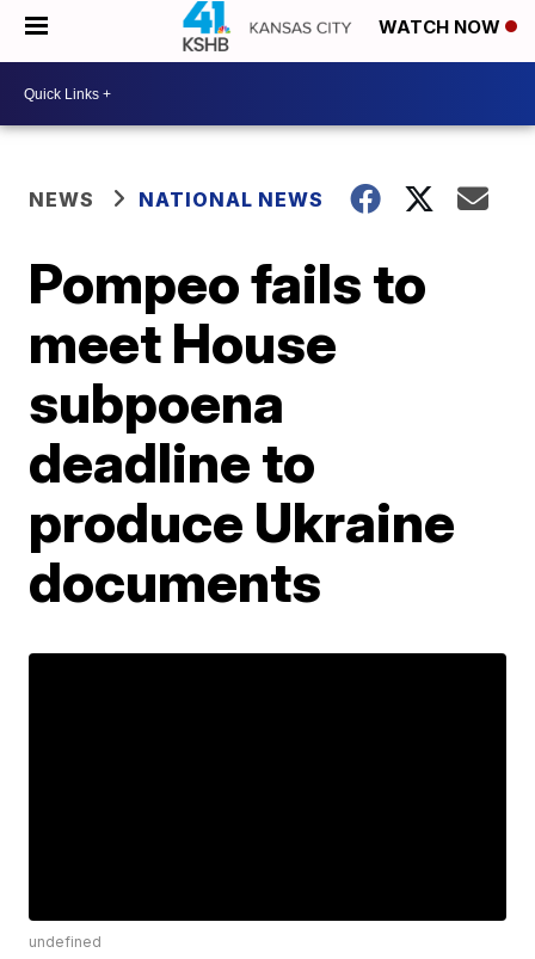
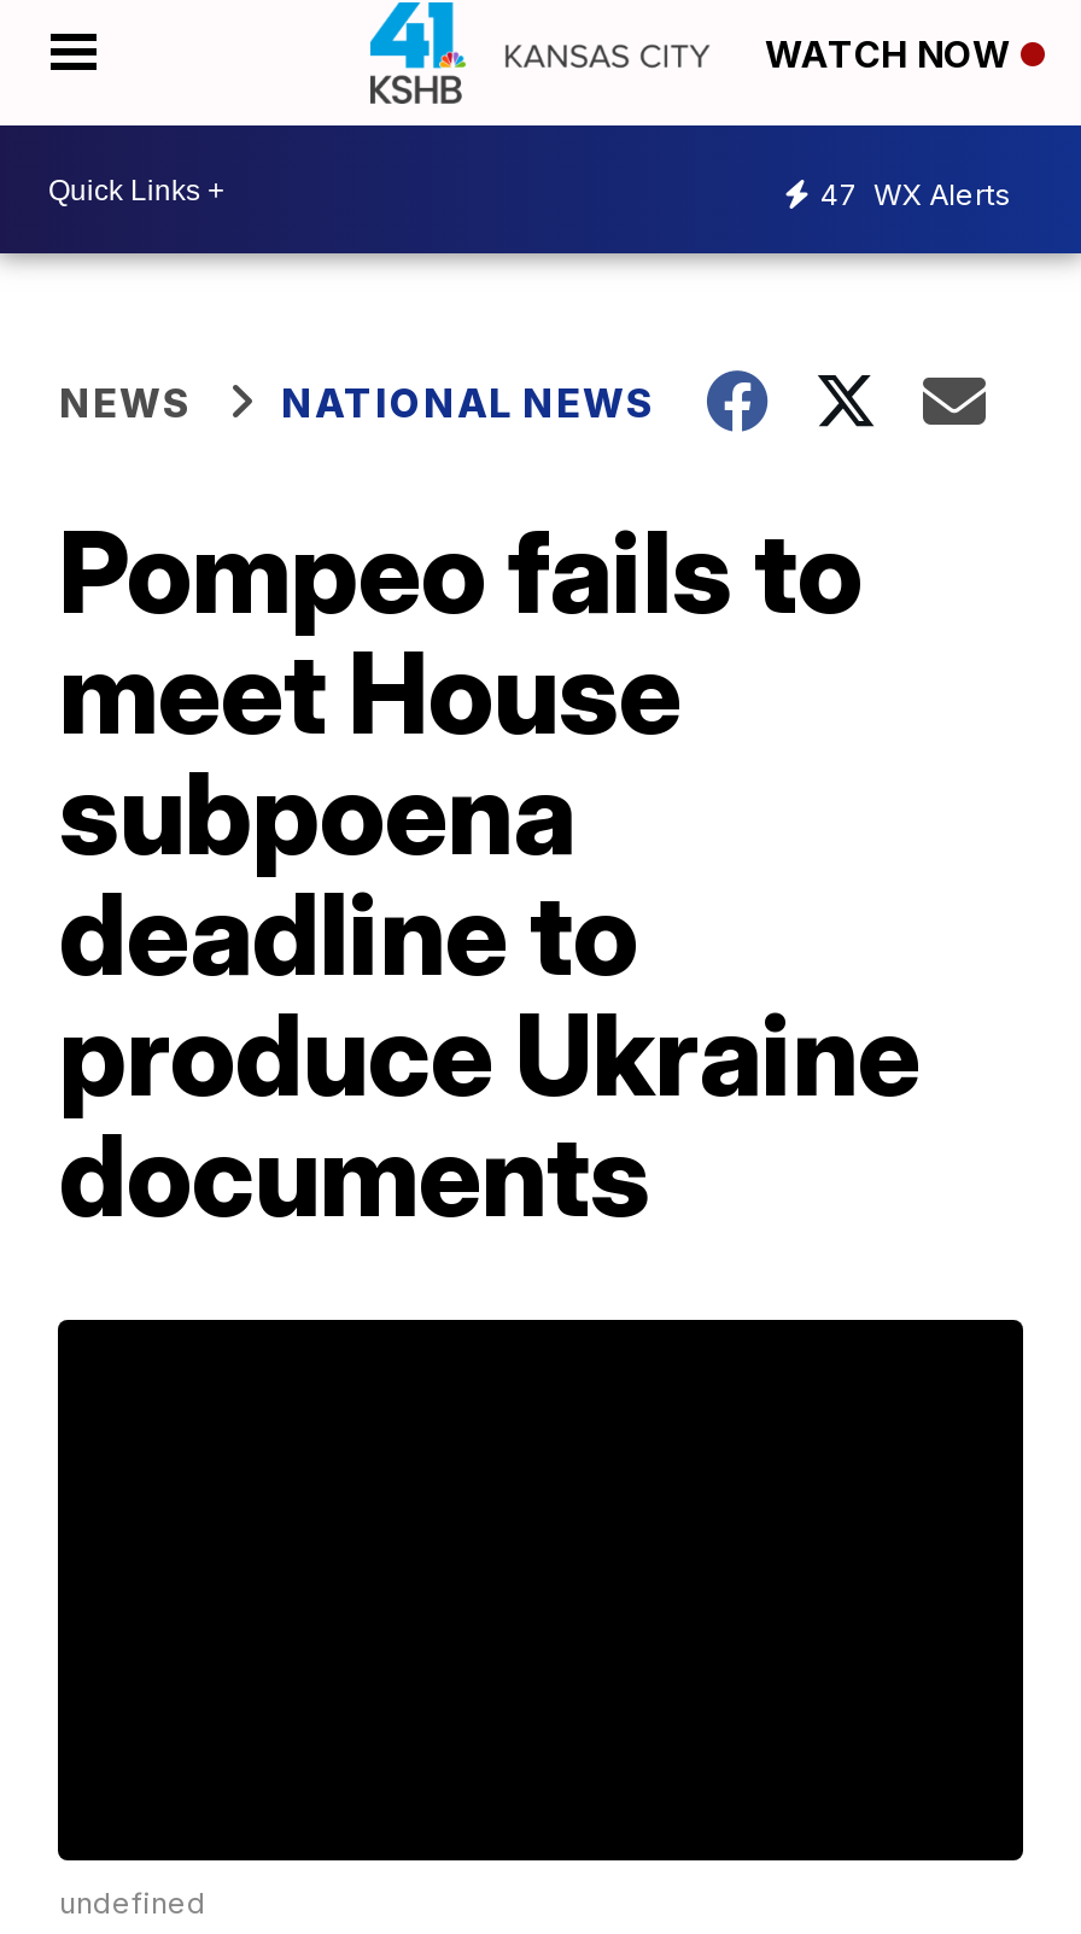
none -> [820,175,1011,211] 47 WX Alerts

